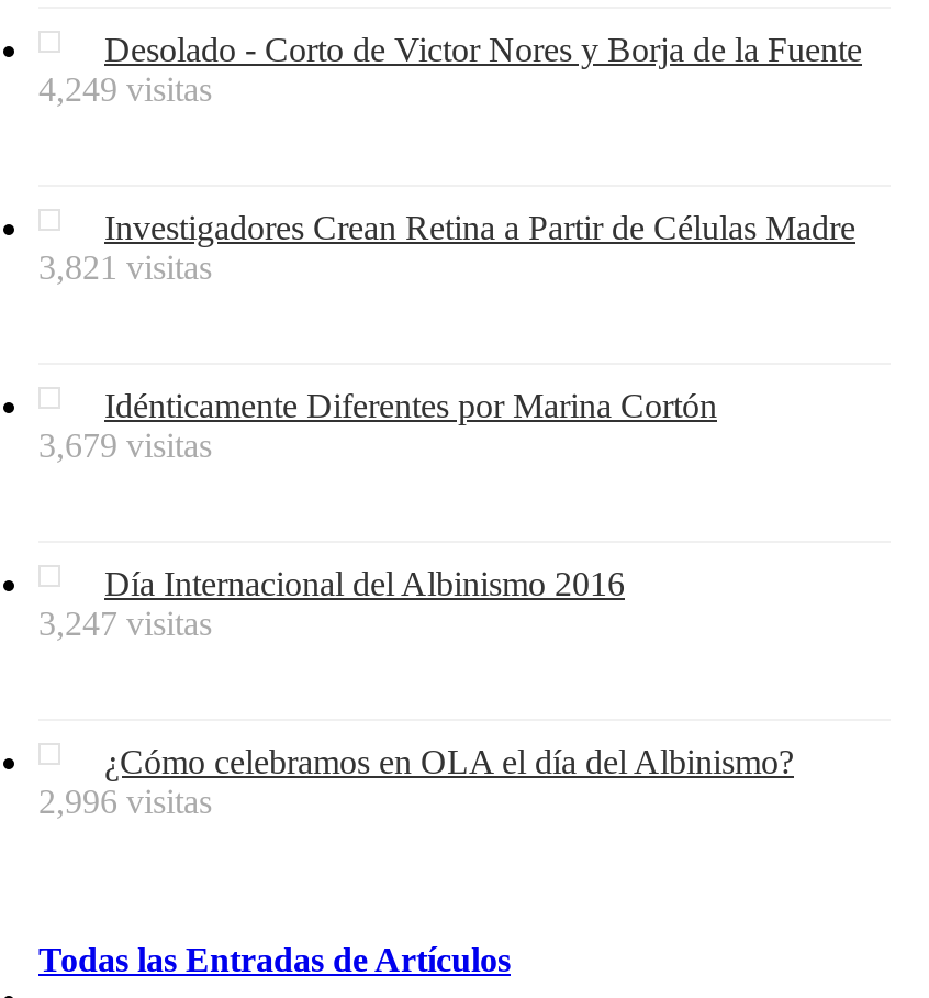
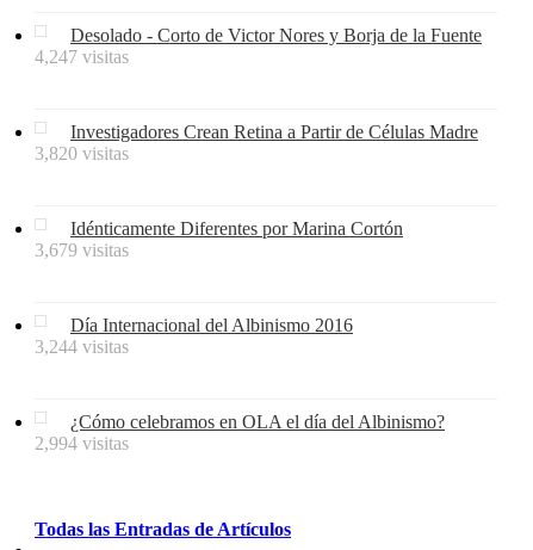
[38,70,212,107] 4,249 visitas -> [35,46,129,66] 4,247 visitas
[38,248,212,285] 3,821 visitas -> [35,143,129,163] 3,820 visitas
[38,604,212,641] 3,247 visitas -> [35,336,129,356] 3,244 visitas
[38,782,212,819] 2,996 visitas -> [35,433,129,453] 2,994 visitas

